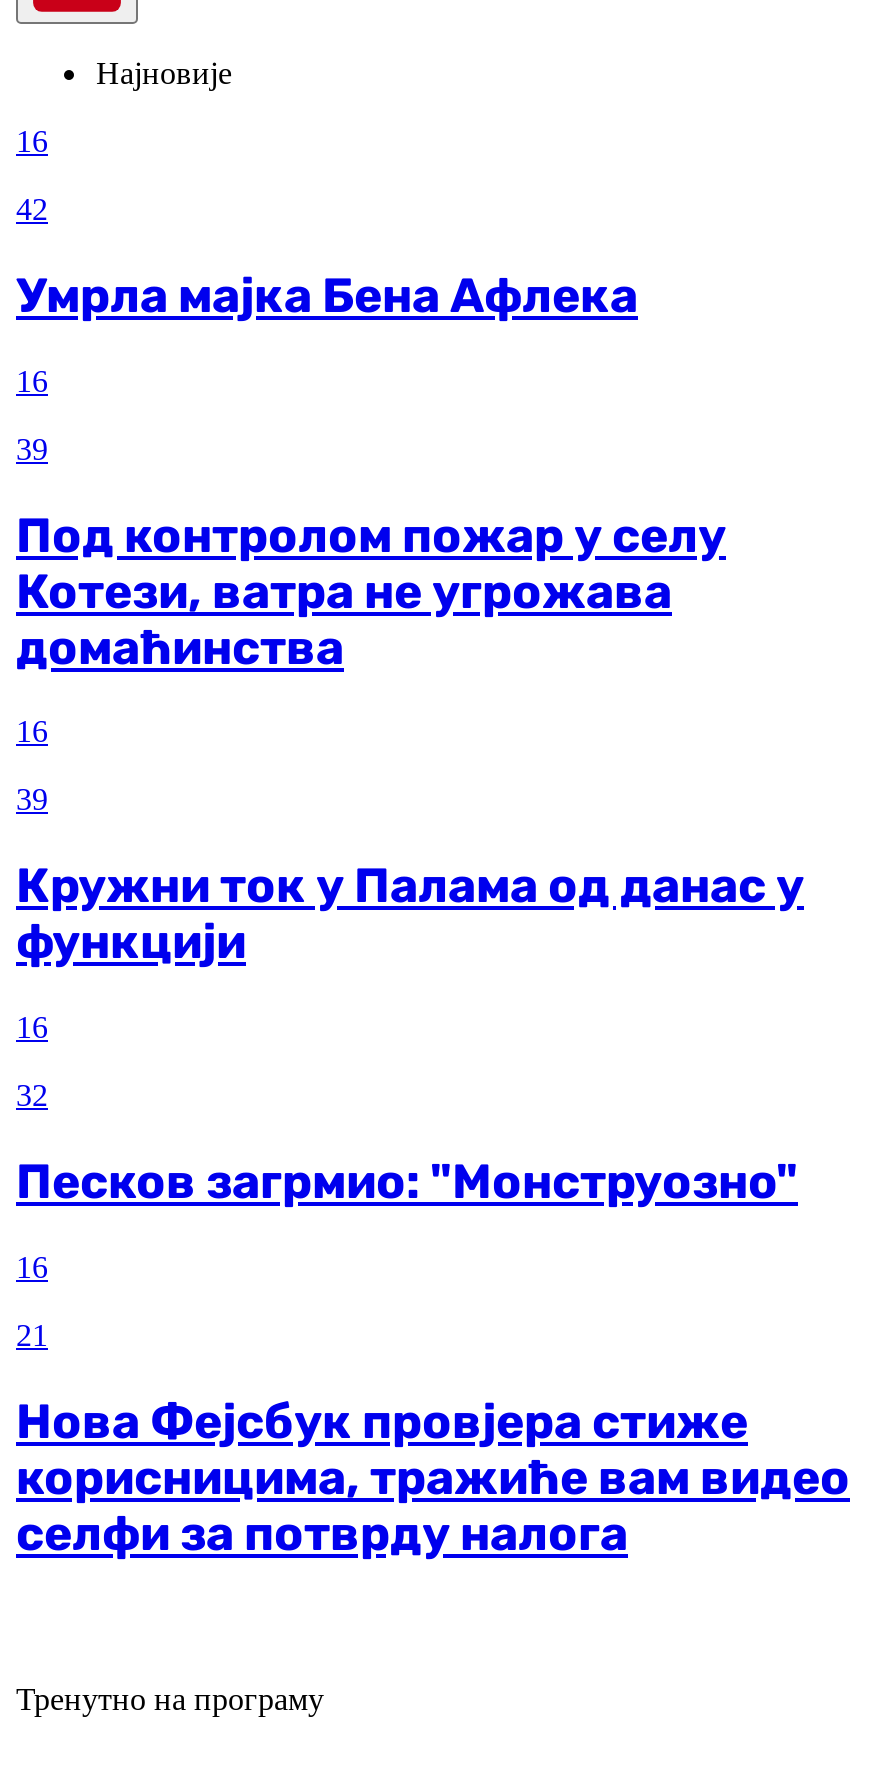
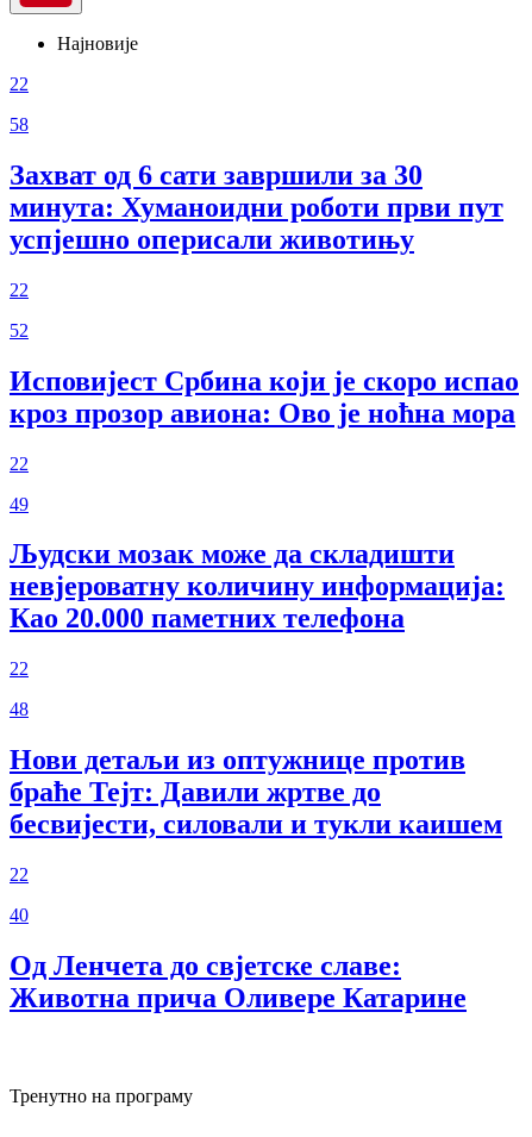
[16,124,48,158] 16 -> [10,74,29,94] 22
[16,192,48,226] 42 -> [10,114,29,134] 58
[16,268,638,324] Умрла мајка Бена Афлека -> [10,159,503,255] Захват од 6 сати завршили за 30 | минута: Хуманоидни роботи први пут | успјешно оперисали животињу
[16,363,48,397] 16 -> [10,279,29,300] 22
[16,431,48,465] 39 -> [10,320,29,340] 52
[16,507,726,675] Под контролом пожар у селу | Котези, ватра не угрожава | домаћинства -> [10,365,519,428] Исповијест Србина који је скоро испао | кроз прозор авиона: Ово је ноћна мора
[16,715,48,749] 16 -> [10,453,29,473] 22
[16,783,48,817] 39 -> [10,493,29,514] 49
[16,859,804,971] Кружни ток у Палама од данас у | функцији -> [10,539,505,634] Људски мозак може да складишти | невјероватну количину информација: | Као 20.000 паметних телефона
[16,1011,48,1045] 16 -> [10,659,29,679] 22
[16,1079,48,1113] 32 -> [10,699,29,719] 48
[16,1154,798,1210] Песков загрмио: "Монструозно" -> [10,744,502,840] Нови детаљи из оптужнице против | браће Тејт: Давили жртве до | бесвијести, силовали и тукли каишем
[16,1250,48,1284] 16 -> [10,864,29,885] 22
[16,1318,48,1352] 21 -> [10,905,29,925] 40
[16,1394,850,1562] Нова Фејсбук провјера стиже | корисницима, тражиће вам видео | селфи за потврду налога -> [10,950,467,1013] Од Ленчета до свјетске славе: | Животна прича Оливере Катарине

